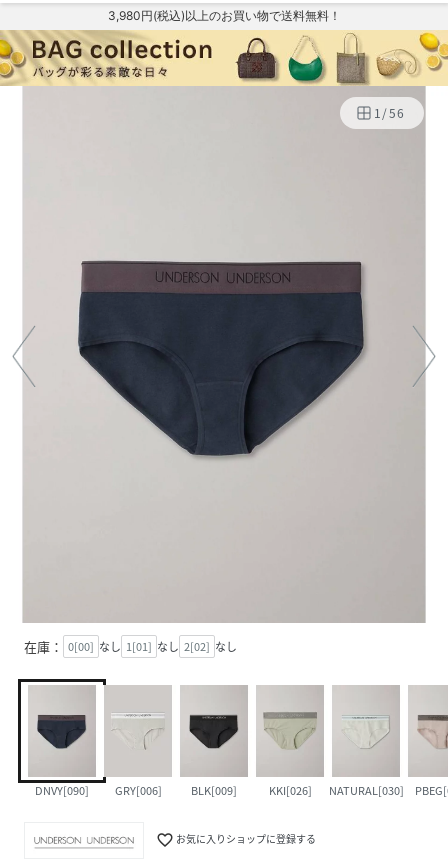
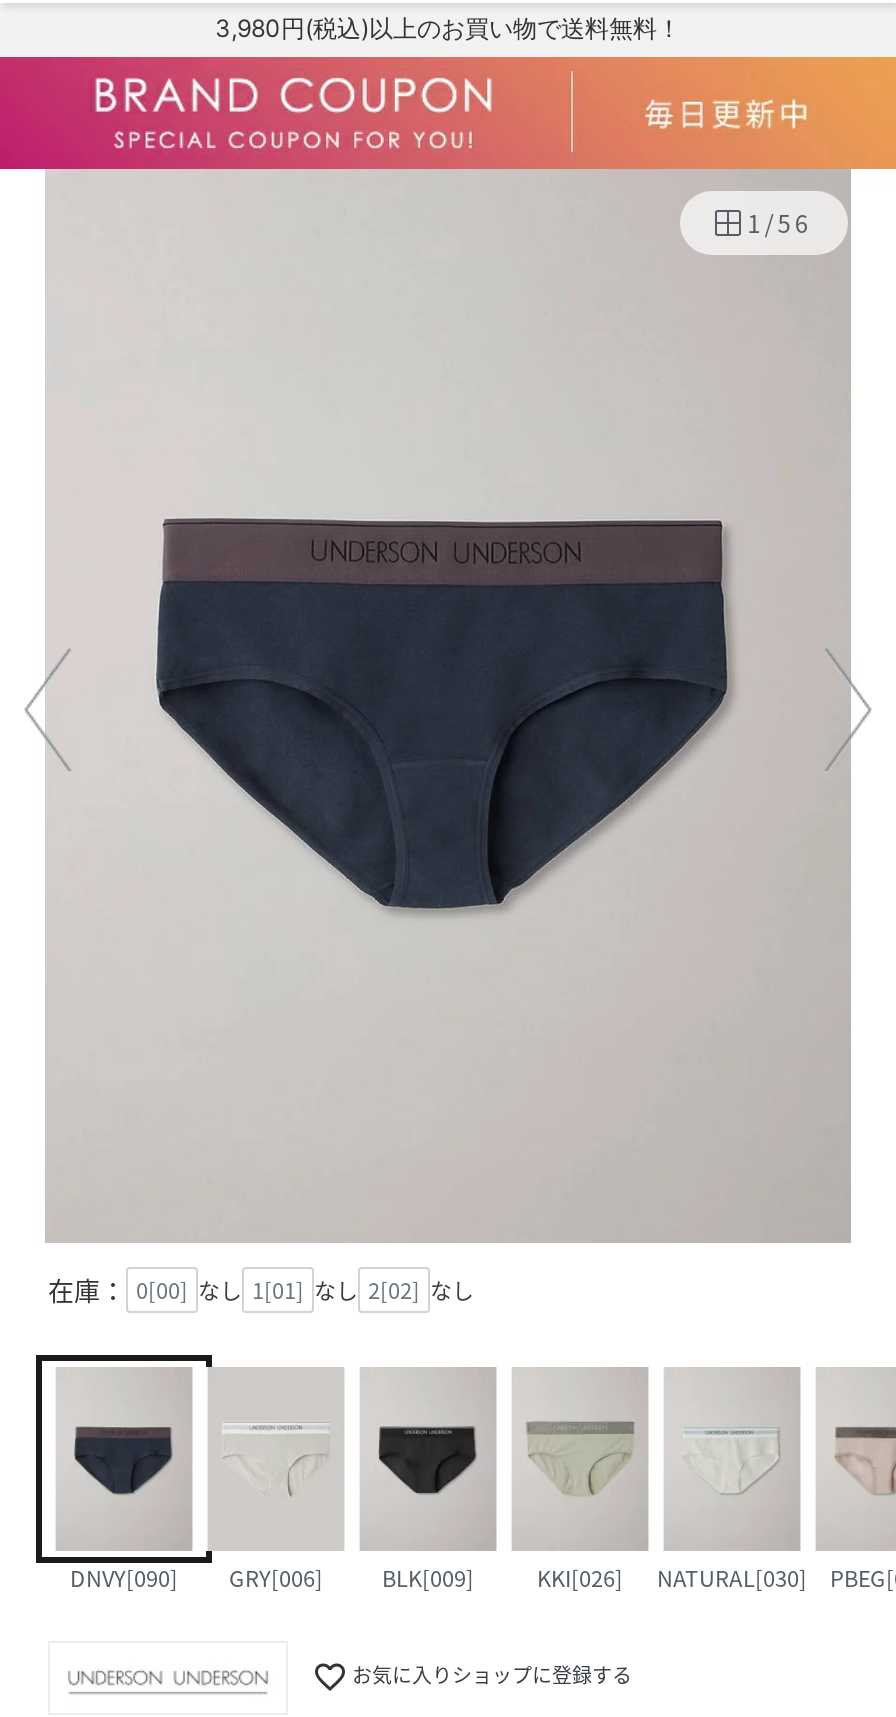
[3,30,445,86] [image] -> [6,55,890,171] [image]

